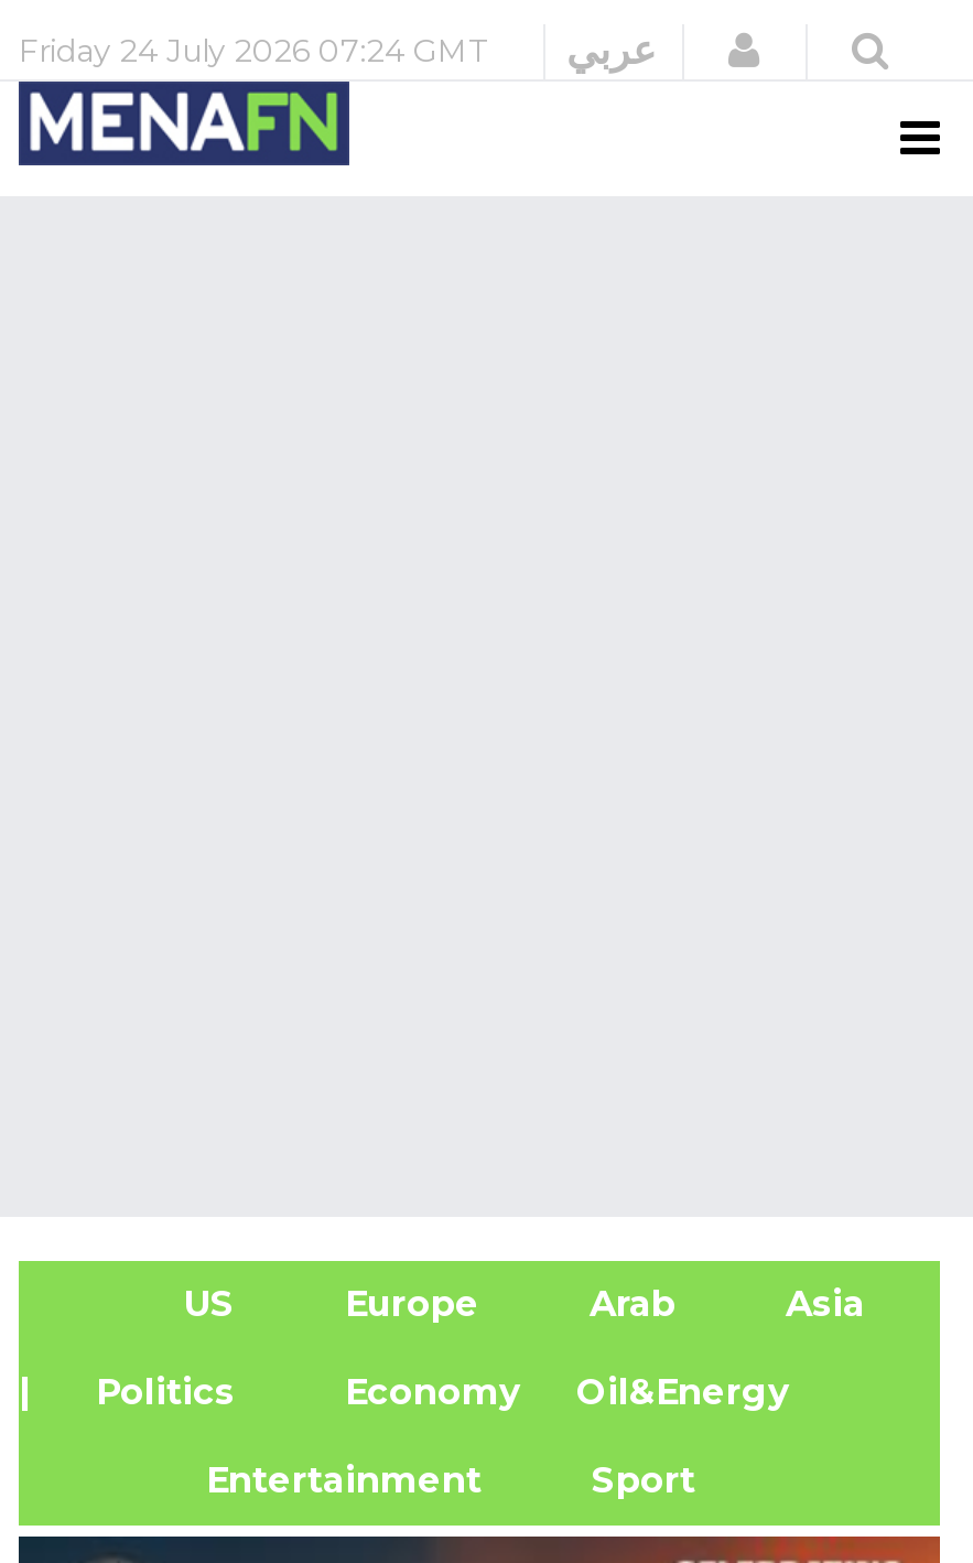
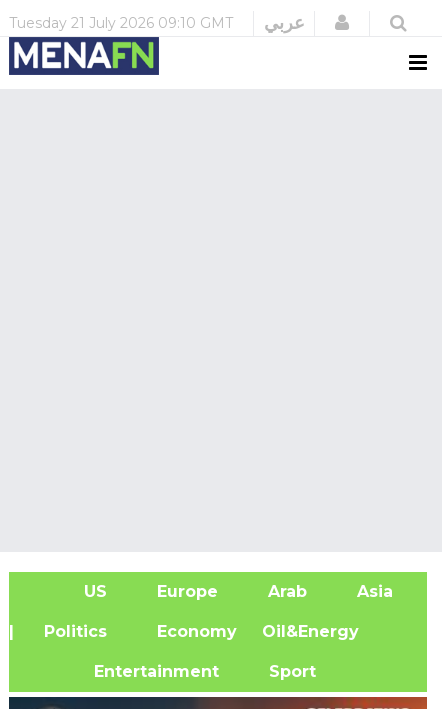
[19,31,486,71] Friday 24 July 2026 07:24 GMT -> [9,14,233,32] Tuesday 21 July 2026 09:10 GMT

